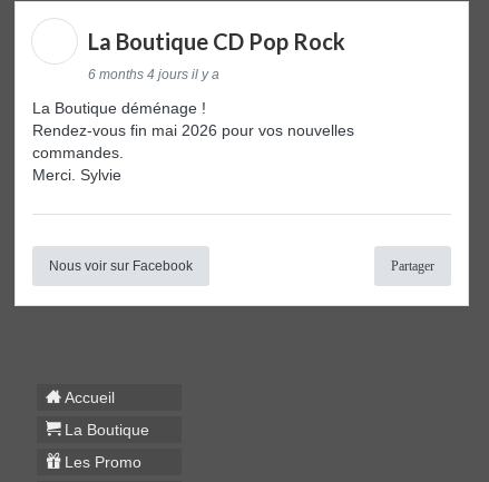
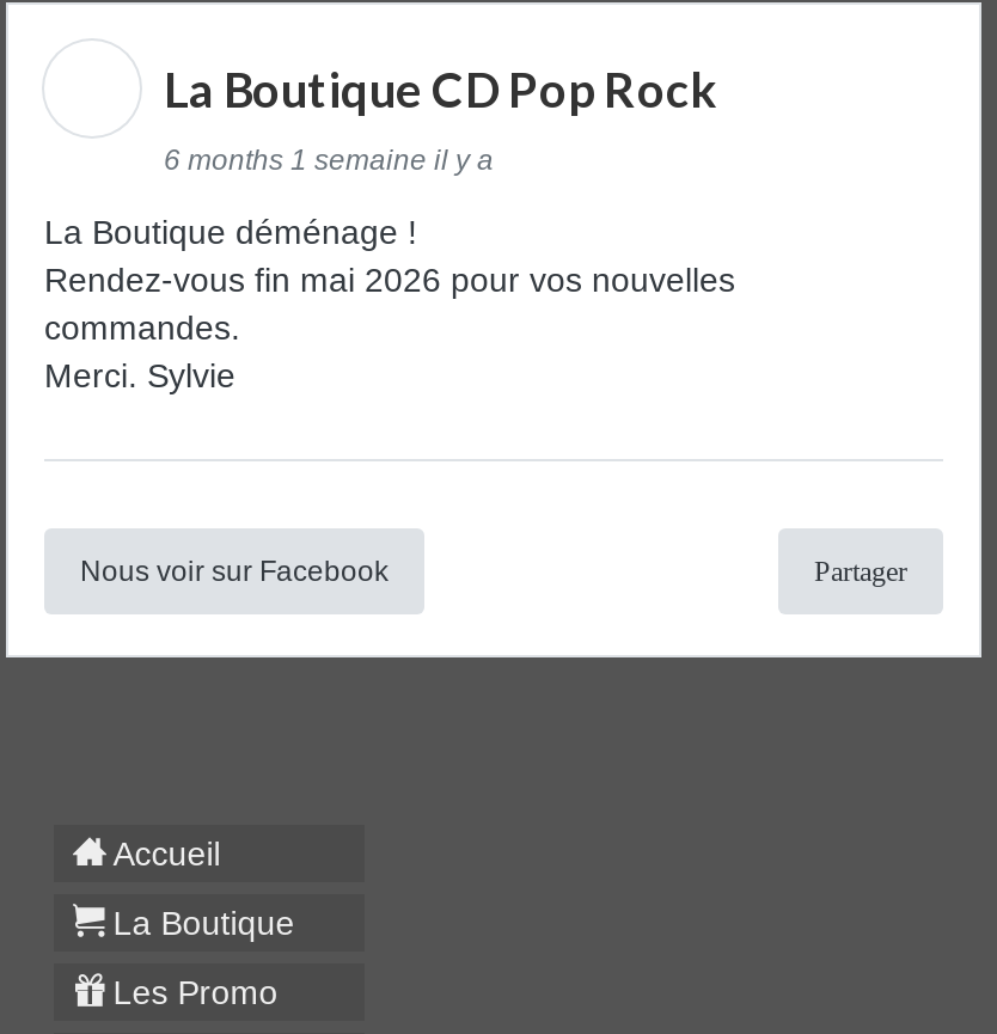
[88,67,219,83] 6 months 4 jours il y a -> [164,144,494,177] 6 months 1 semaine il y a

